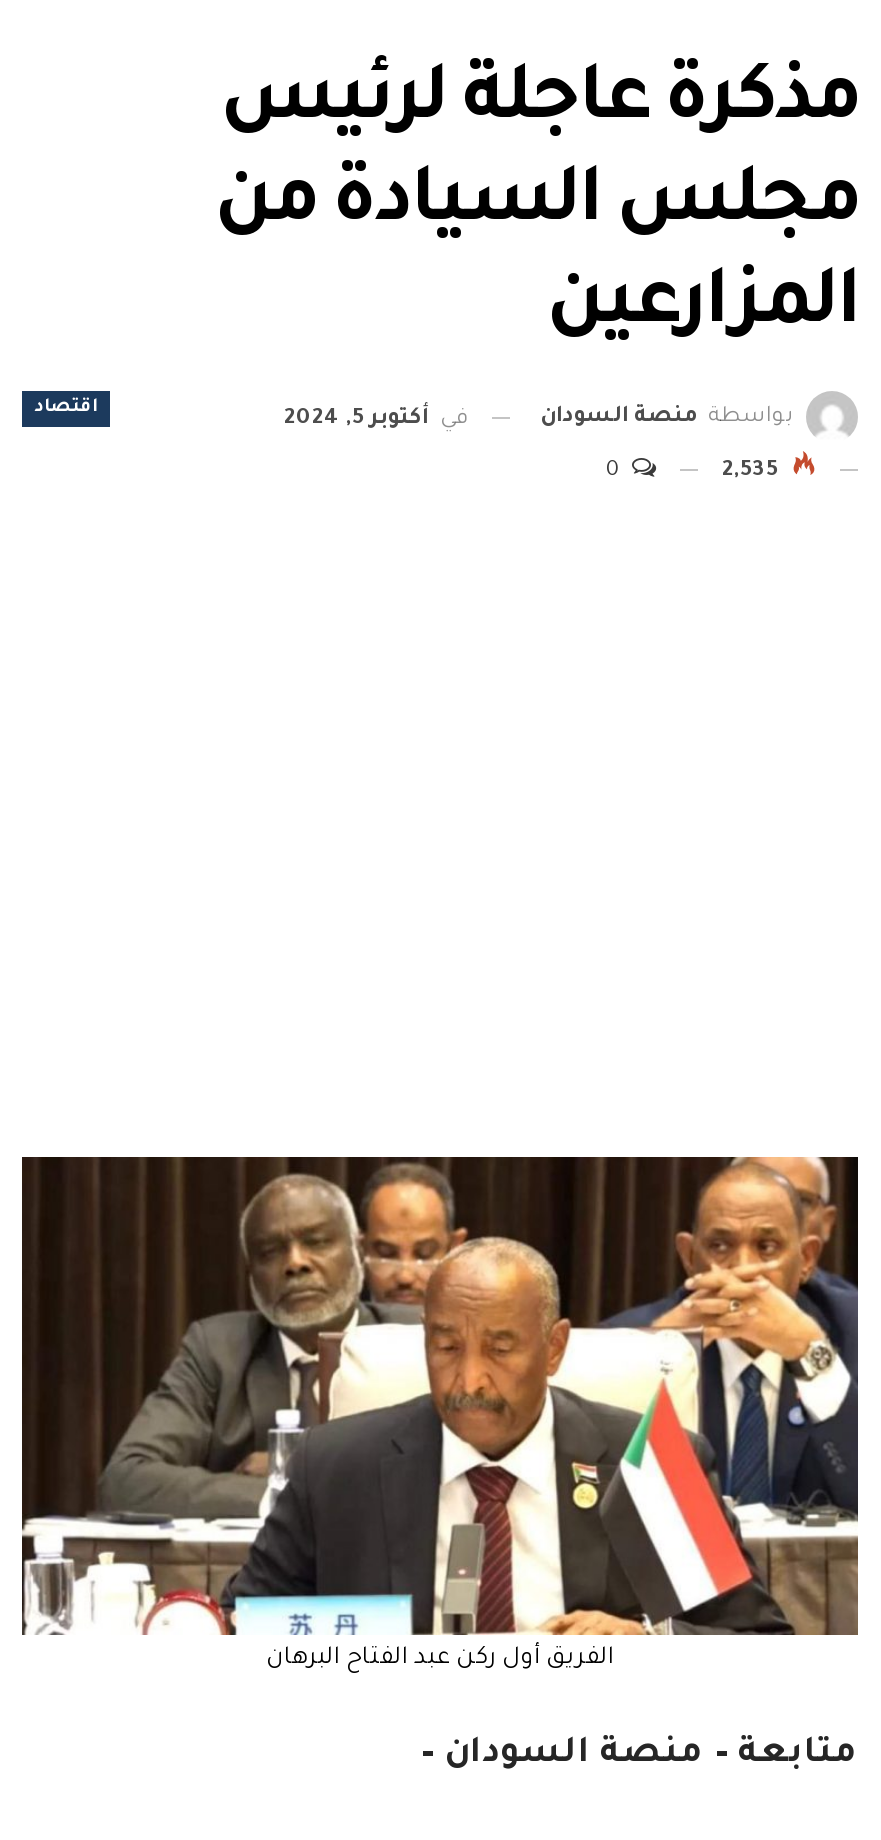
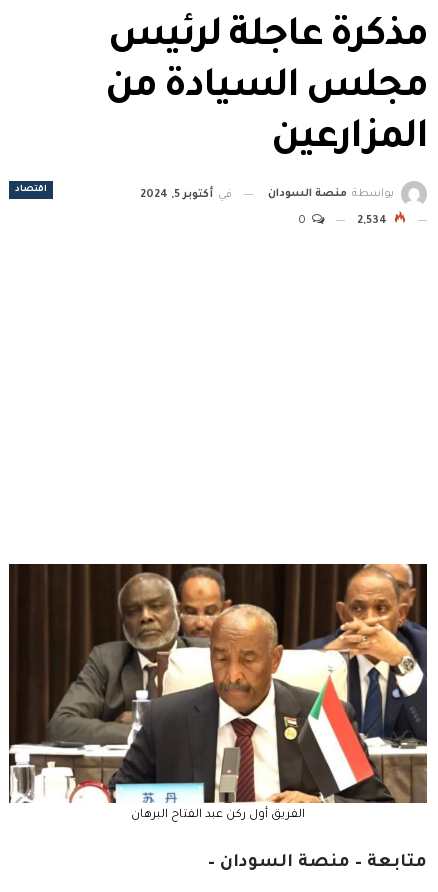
[722,458,778,482] 2,535 -> [357,215,387,227] 2,534

